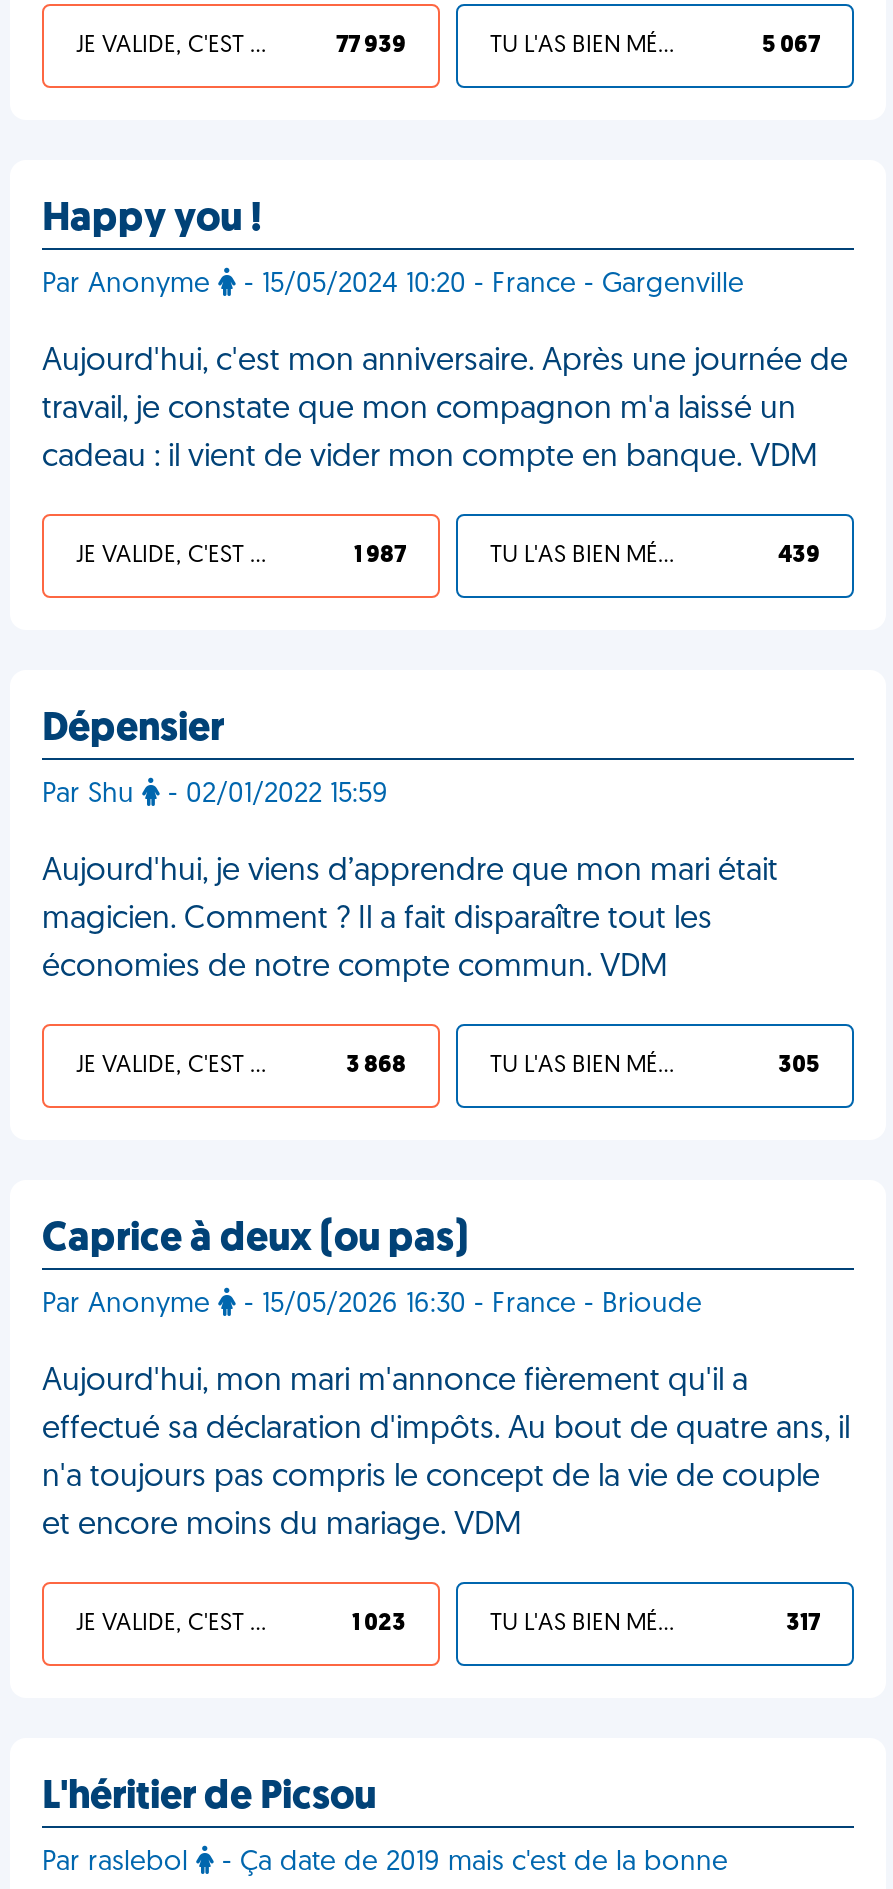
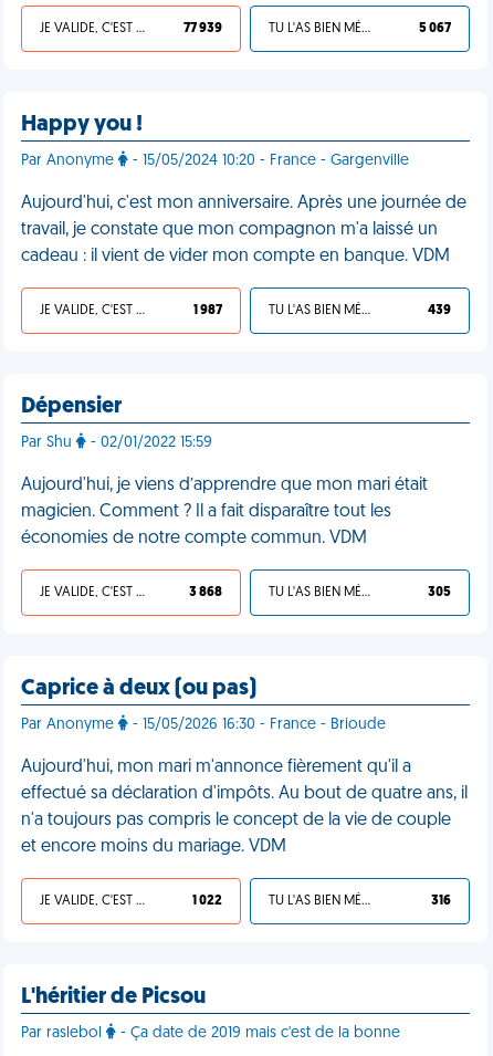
[352,1612,406,1636] 1 023 -> [192,895,222,908] 1 022
[786,1612,820,1636] 317 -> [431,895,451,908] 316

